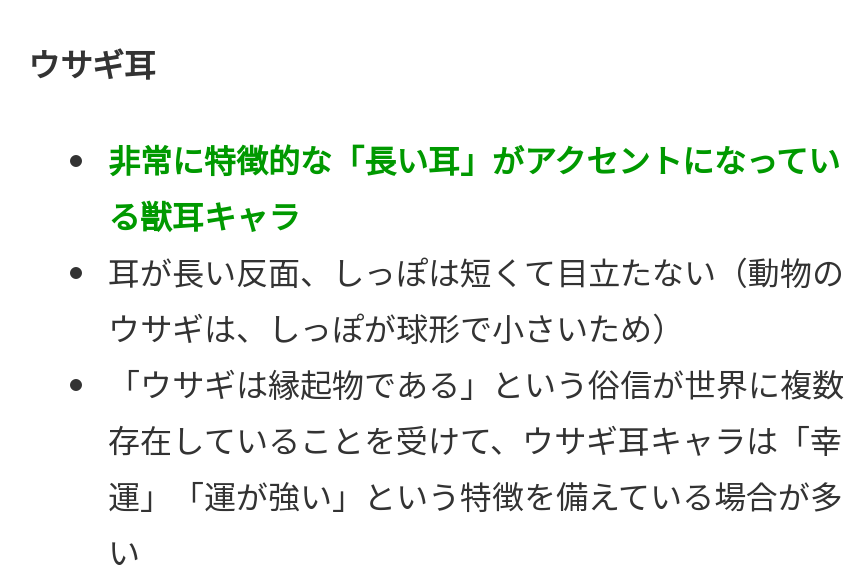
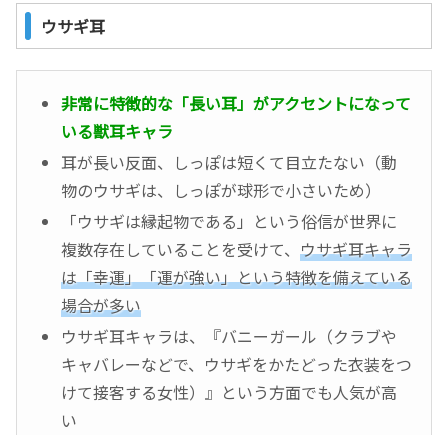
[108,135,844,519] 非常に特徴的な「長い耳」がアクセントになってい | る獣耳キャラ | 耳が長い反面、しっぽは短くて目立たない（動物の | ウサギは、しっぽが球形で小さいため） | 「ウサギは縁起物である」という俗信が世界に複数 | 存在していることを受けて、ウサギ耳キャラは「幸 | 運」「運が強い」という特徴を備えている場合が多 -> [61,91,412,404] 非常に特徴的な「長い耳」がアクセントになって | いる獣耳キャラ | 耳が長い反面、しっぽは短くて目立たない（動 | 物のウサギは、しっぽが球形で小さいため） | 「ウサギは縁起物である」という俗信が世界に | 複数存在していることを受けて、ウサギ耳キャラ | は「幸運」「運が強い」という特徴を備えている | 場合が多い | ウサギ耳キャラは、『バニーガール（クラブや | キャバレーなどで、ウサギをかたどった衣装をつ | けて接客する女性）』という方面でも人気が高

